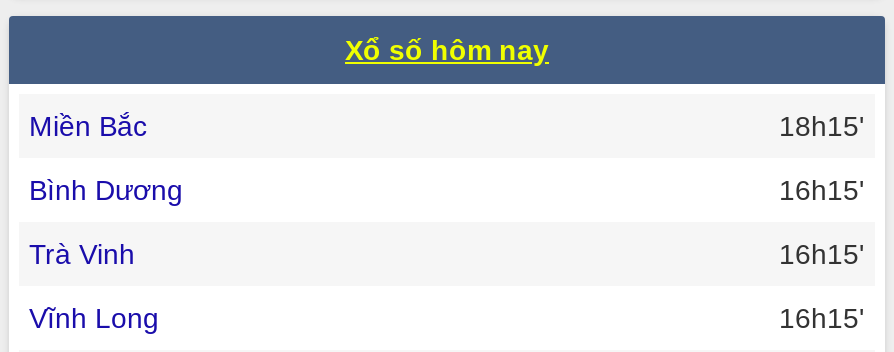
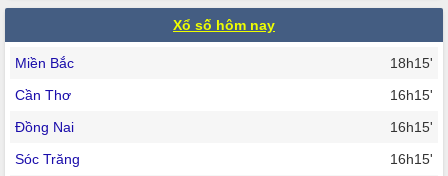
[29,173,183,205] Bình Dương -> [15,87,71,103] Cần Thơ
[29,237,135,269] Trà Vinh -> [15,119,74,135] Đồng Nai
[29,301,159,333] Vĩnh Long -> [15,151,80,167] Sóc Trăng

